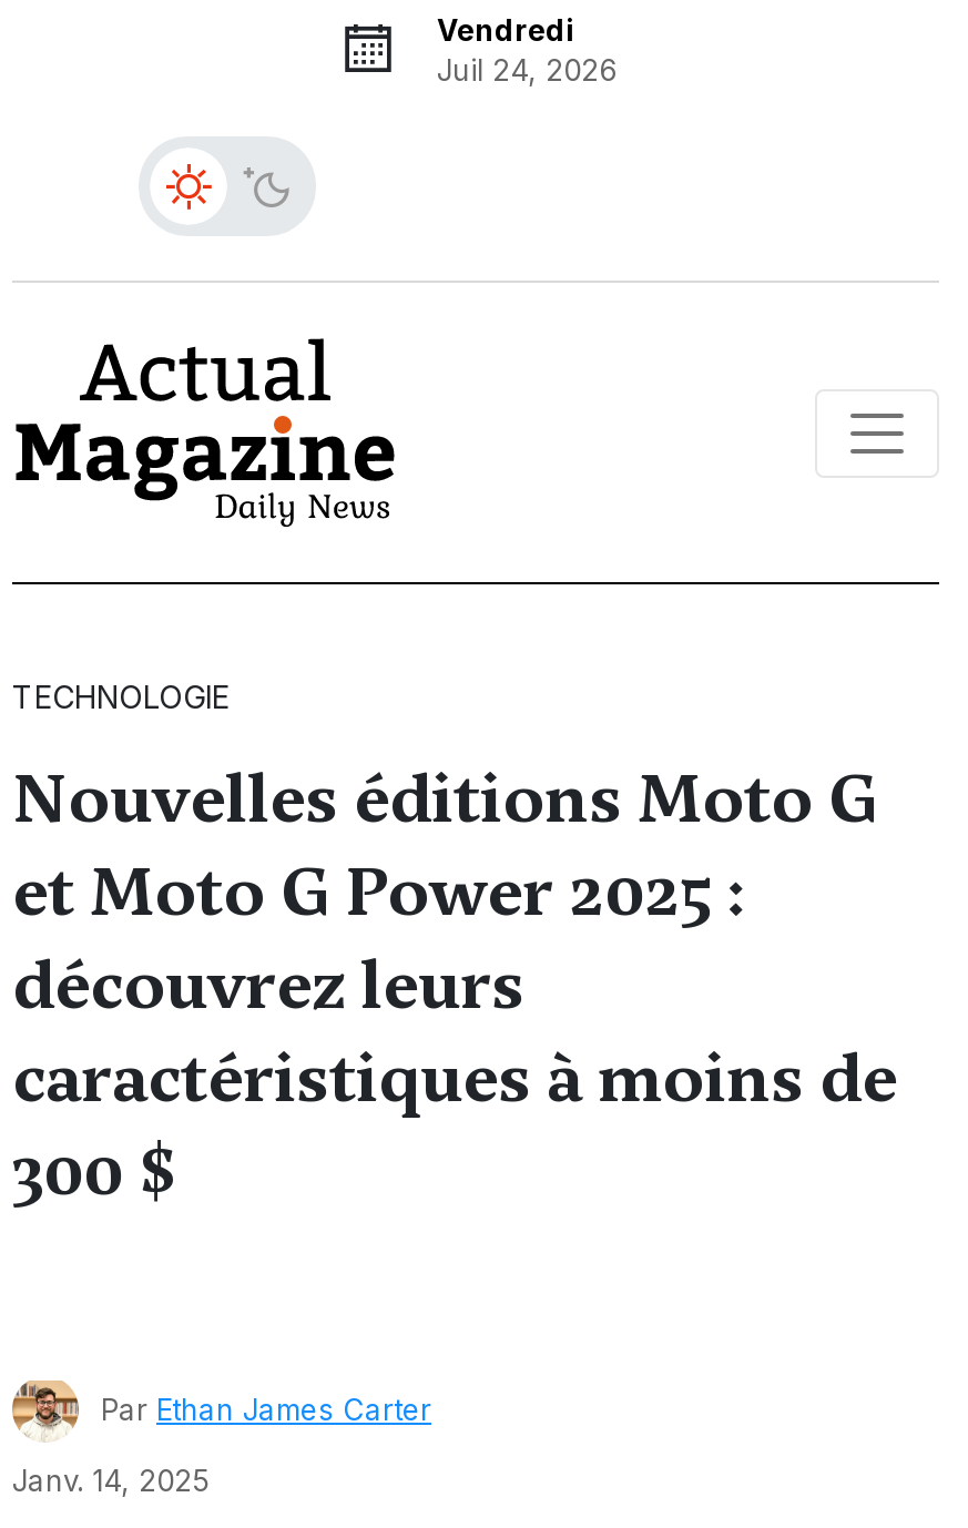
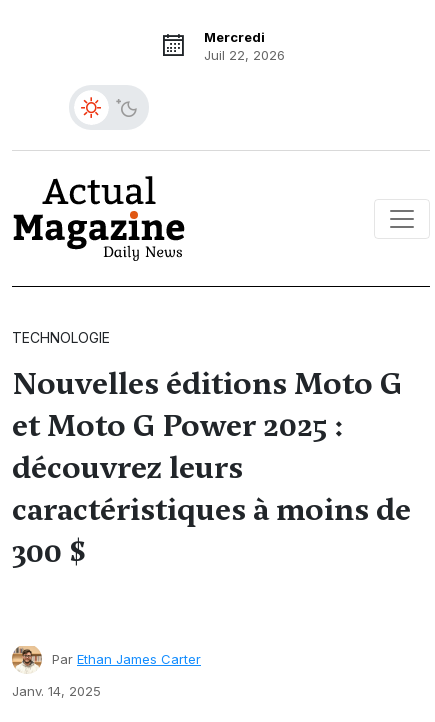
[437,12,617,88] Vendredi | Juil 24, 2026 -> [203,29,284,63] Mercredi | Juil 22, 2026

